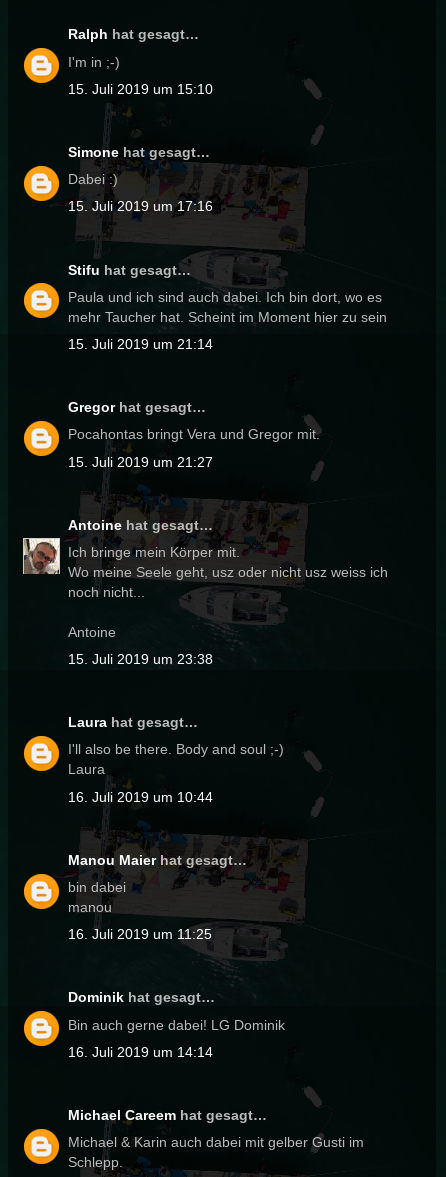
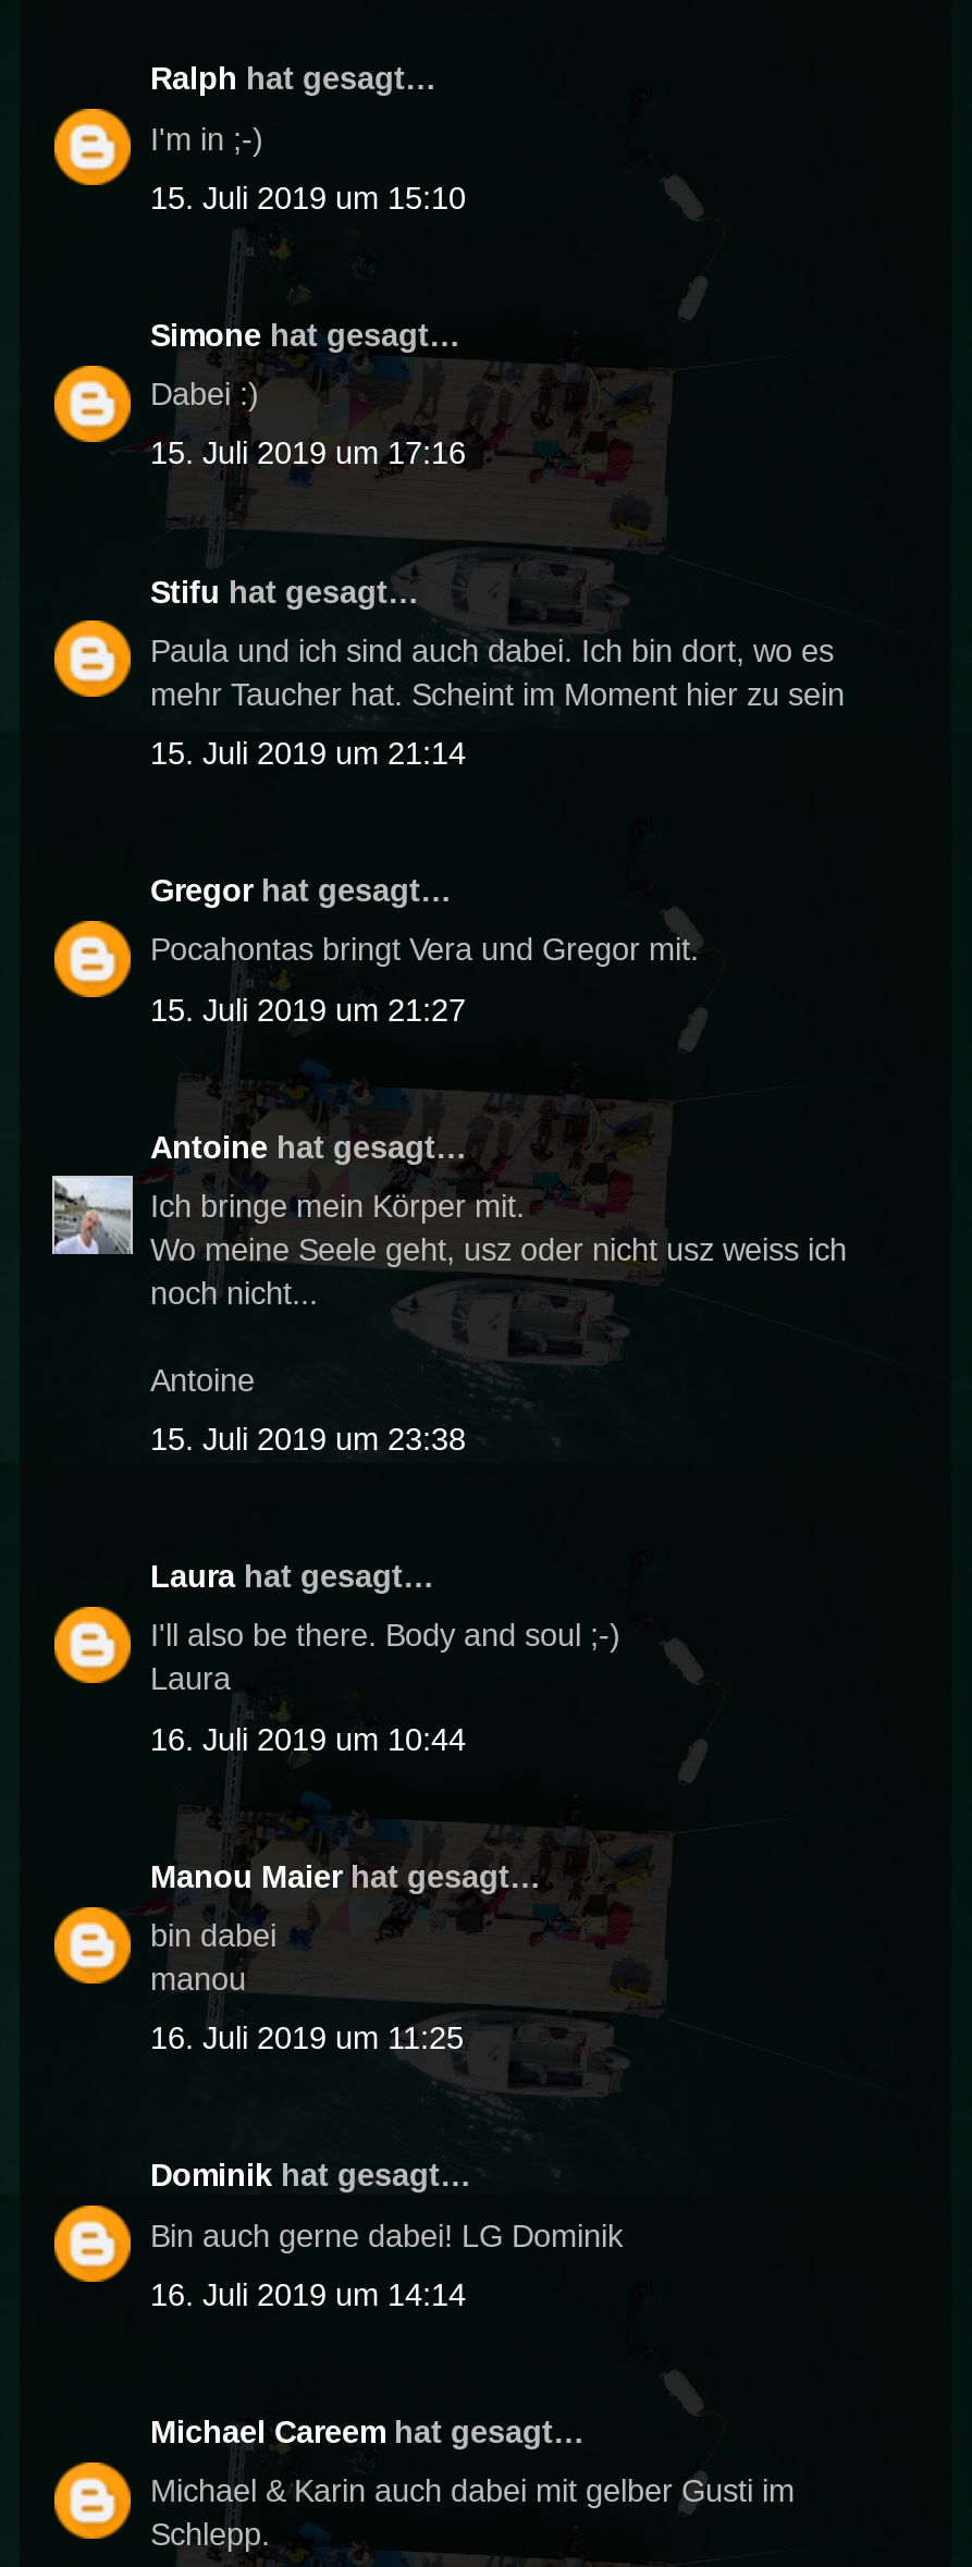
[23,538,59,575] [image] -> [52,1176,133,1256] [image]

